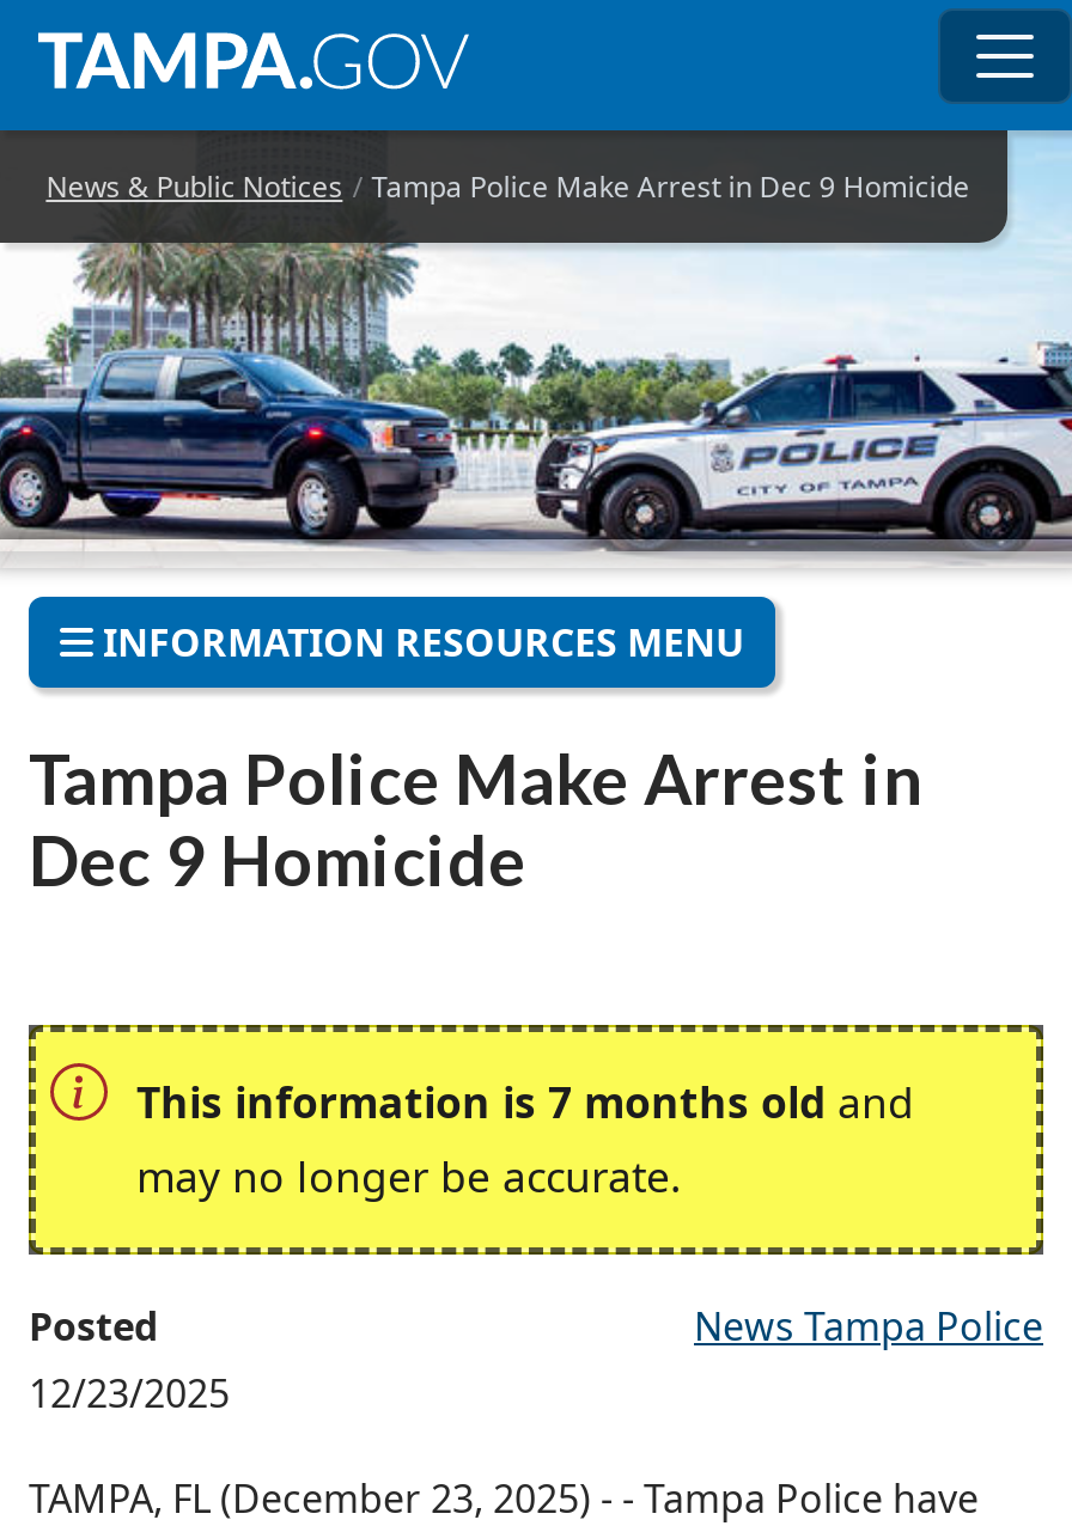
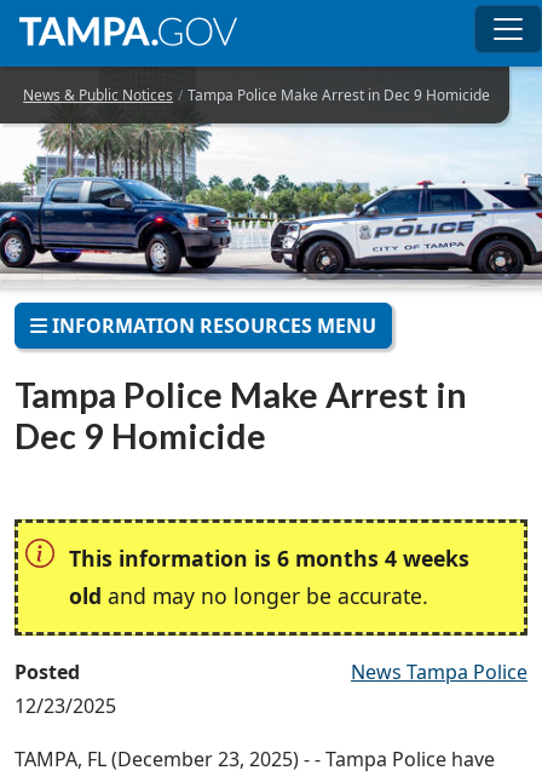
[136,1073,914,1204] This information is 7 months old and | may no longer be accurate. -> [69,544,469,610] This information is 6 months 4 weeks | old and may no longer be accurate.

